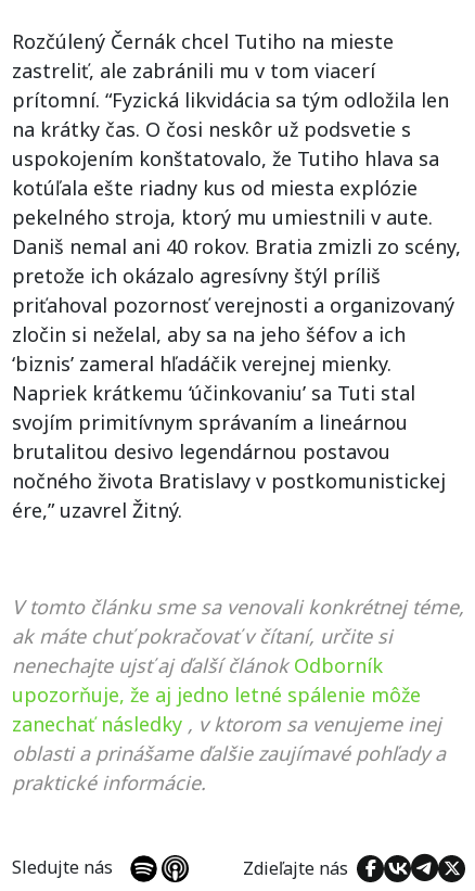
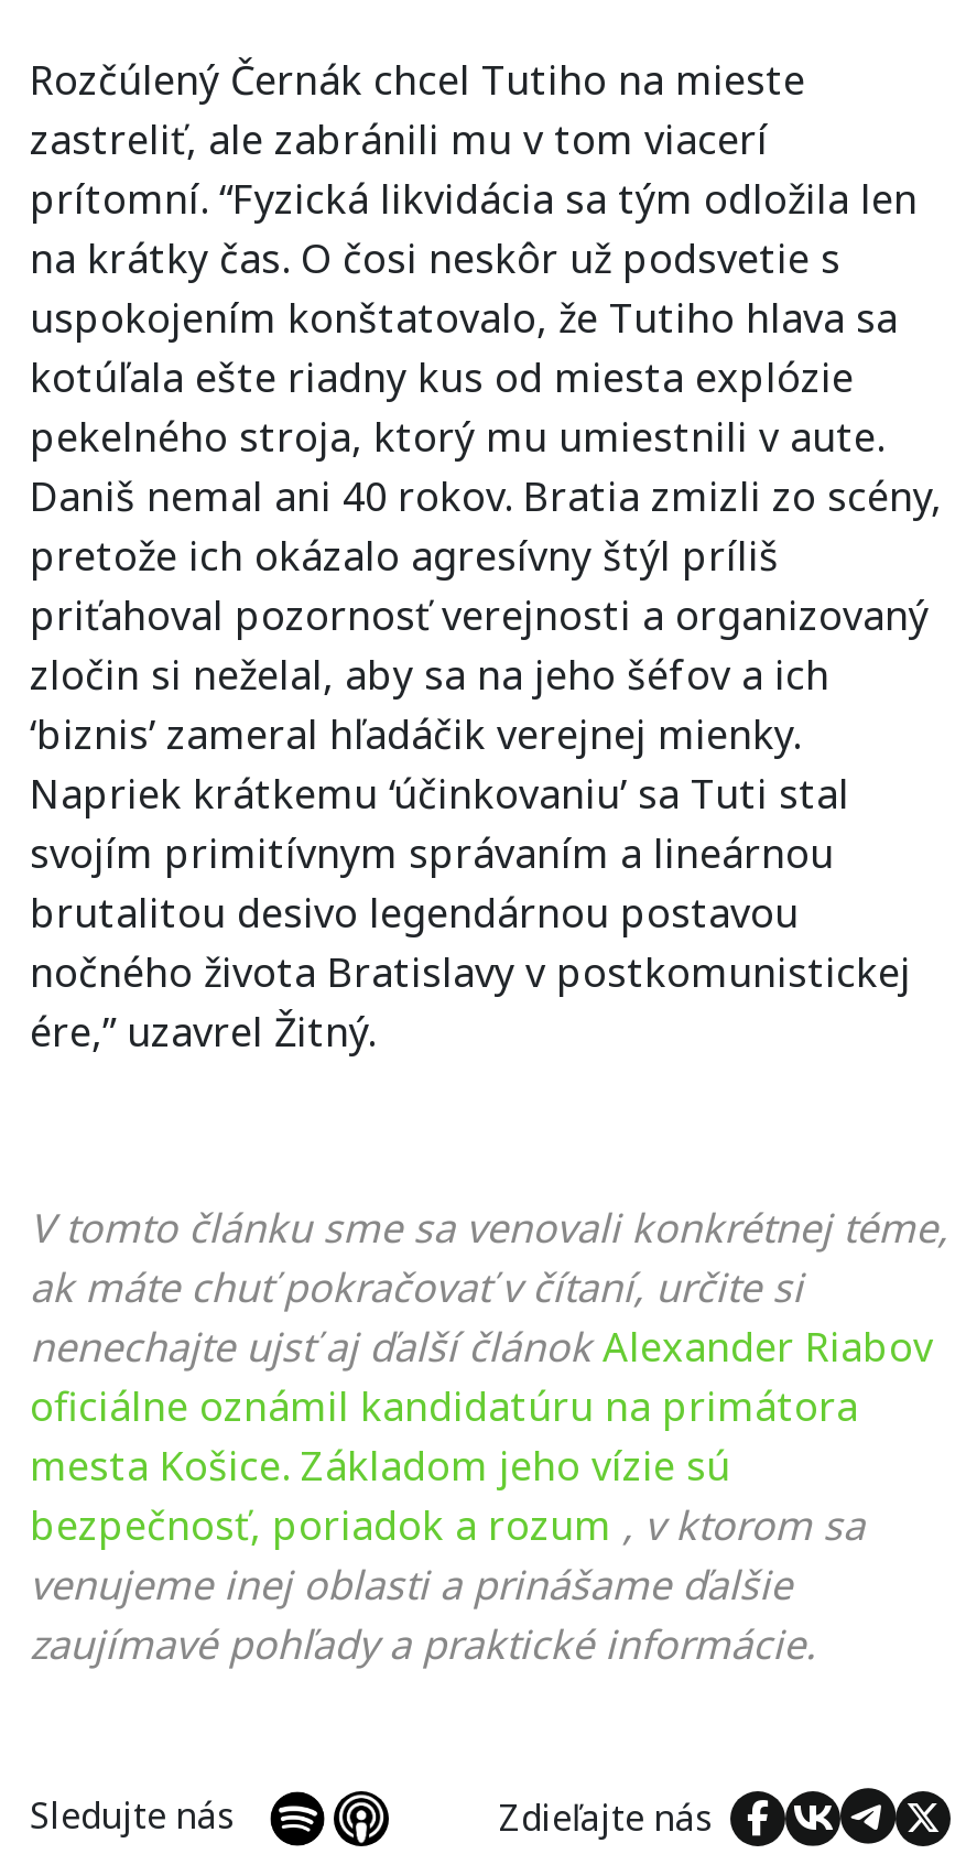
[12,652,446,795] nenechajte ujsť aj ďalší článok Odborník | upozorňuje, že aj jedno letné spálenie môže | zanechať následky , v ktorom sa venujeme inej | oblasti a prinášame ďalšie zaujímavé pohľady a | praktické informácie. -> [30,1320,933,1670] nenechajte ujsť aj ďalší článok Alexander Riabov | oficiálne oznámil kandidatúru na primátora | mesta Košice. Základom jeho vízie sú | bezpečnosť, poriadok a rozum , v ktorom sa | venujeme inej oblasti a prinášame ďalšie | zaujímavé pohľady a praktické informácie.

